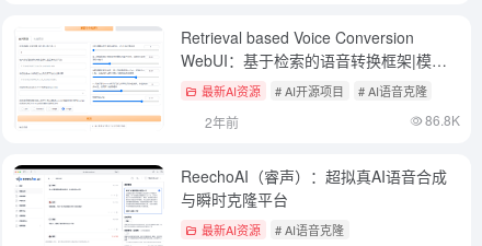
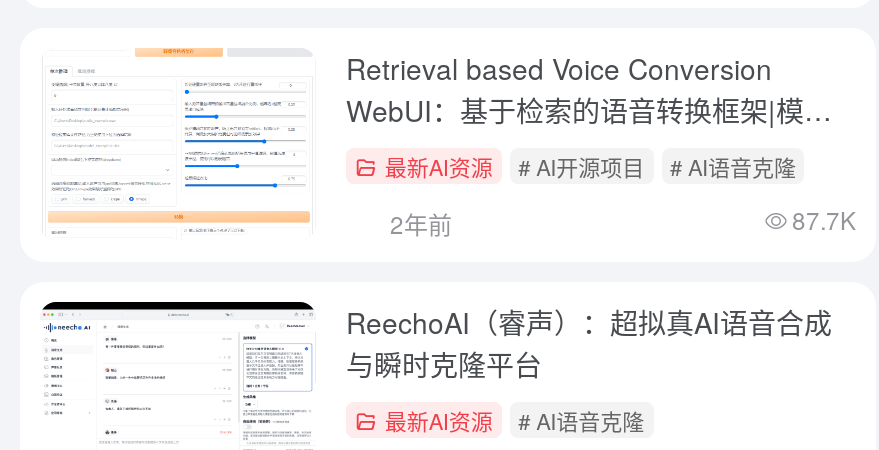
[425,110,460,129] 86.8K -> [792,201,856,235] 87.7K

